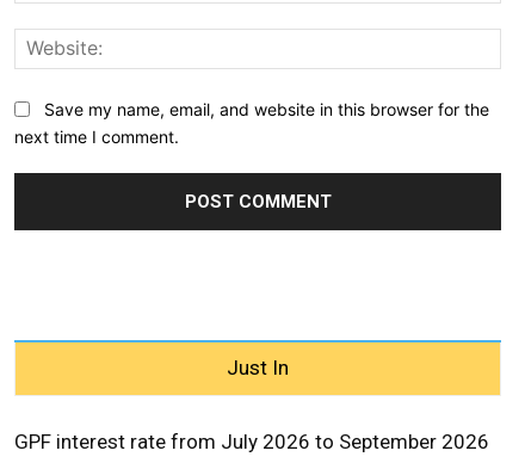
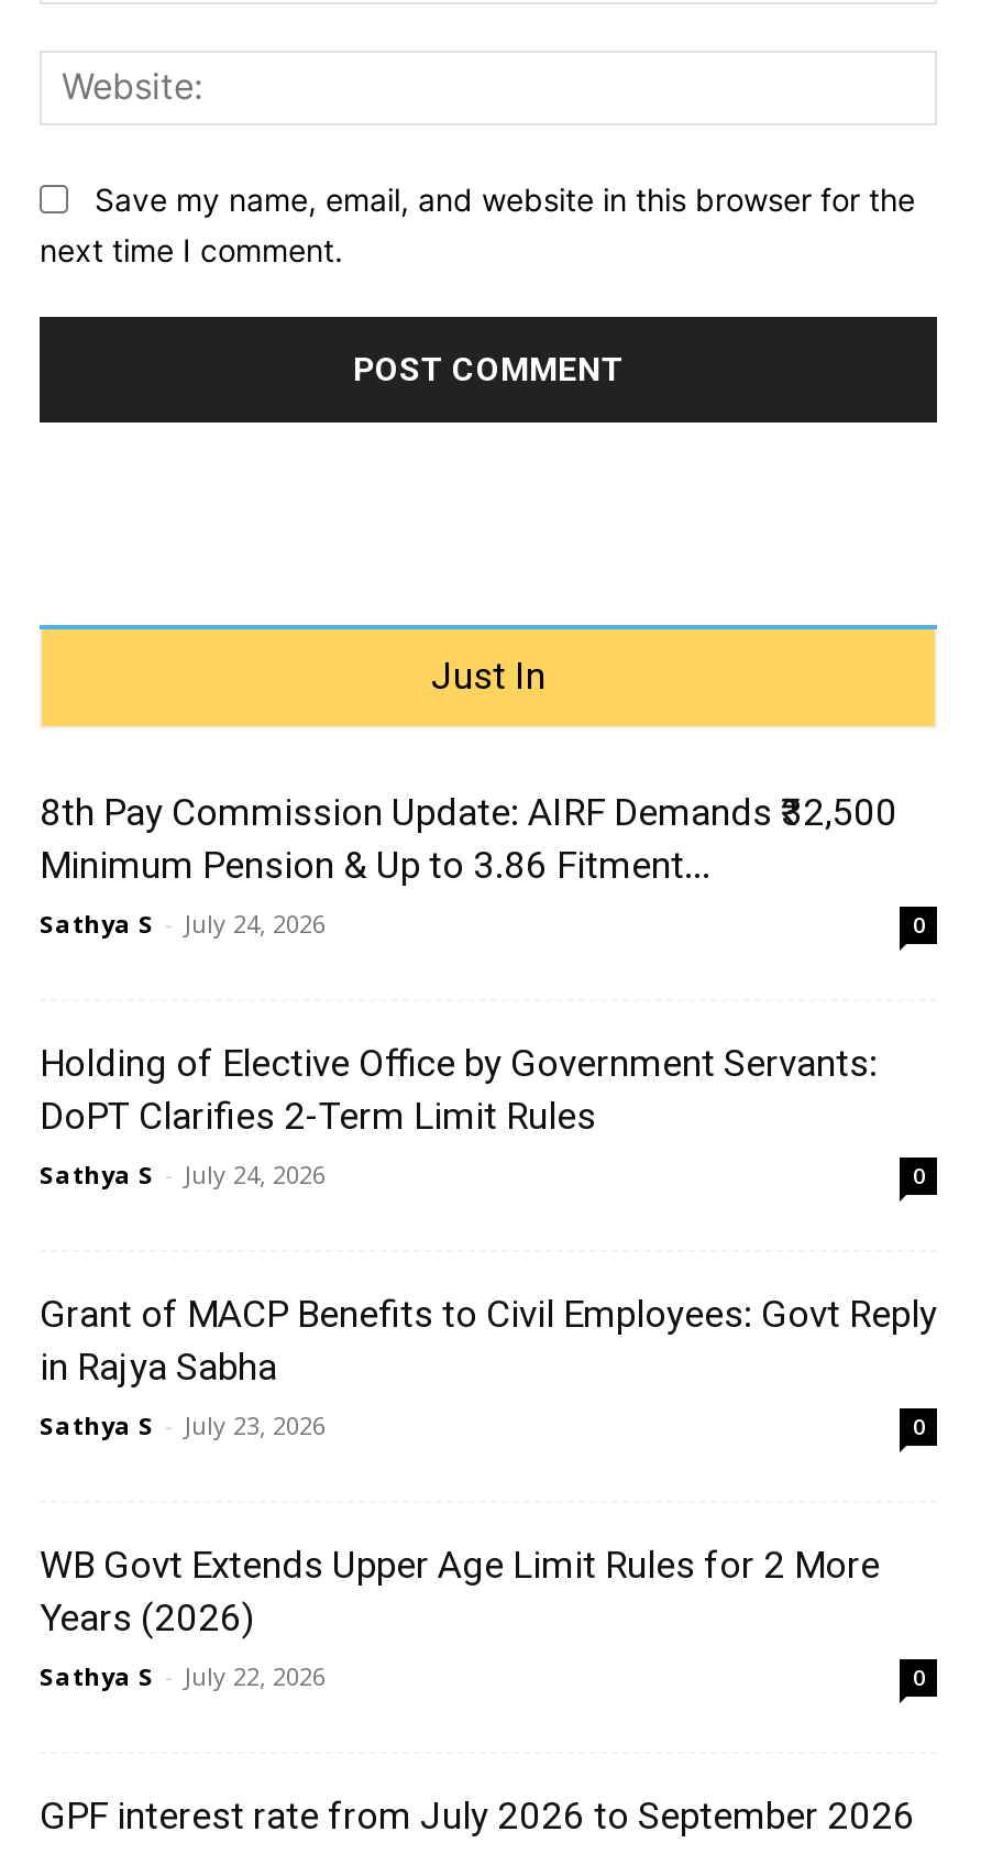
none -> [40,791,937,1693] 8th Pay Commission Update: AIRF Demands ₹32,500 | Minimum Pension & Up to 3.86 Fitment... | Sathya S - July 24, 2026 | 0 | Holding of Elective Office by Government Servants: | DoPT Clarifies 2-Term Limit Rules | Sathya S - July 24, 2026 | 0 | Grant of MACP Benefits to Civil Employees: Govt Reply | in Rajya Sabha | Sathya S - July 23, 2026 | 0 | WB Govt Extends Upper Age Limit Rules for 2 More | Years (2026) | Sathya S - July 22, 2026 | 0

